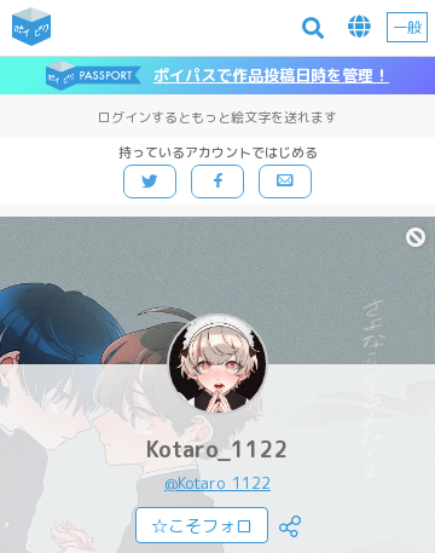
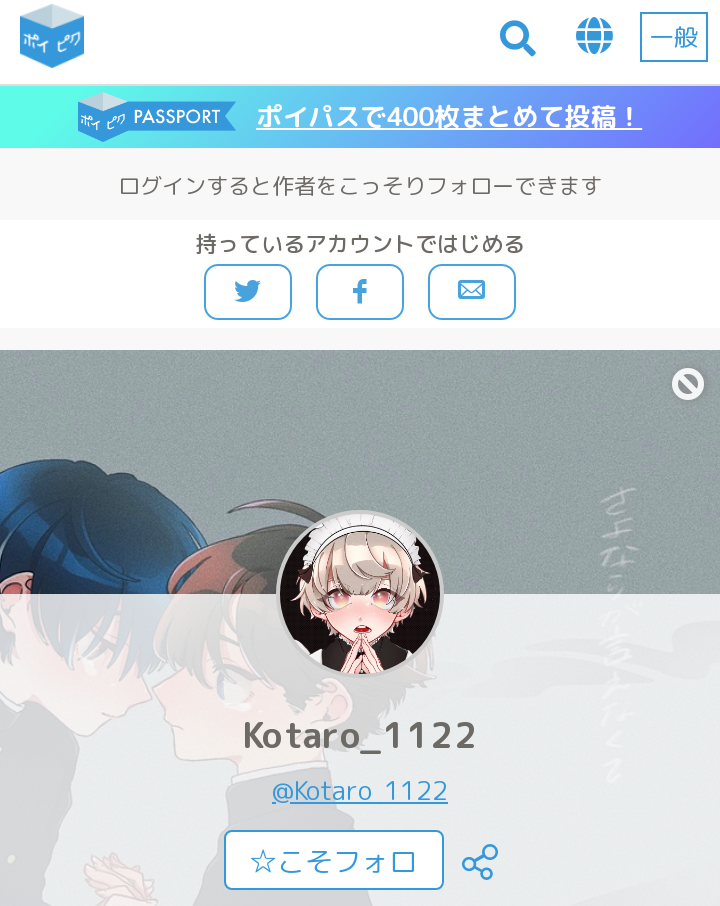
[154,64,389,86] ポイパスで作品投稿日時を管理！ -> [256,98,642,134] ポイパスで400枚まとめて投稿！
[98,108,337,127] ログインするともっと絵文字を送れます -> [118,170,602,202] ログインすると作者をこっそりフォローできます

